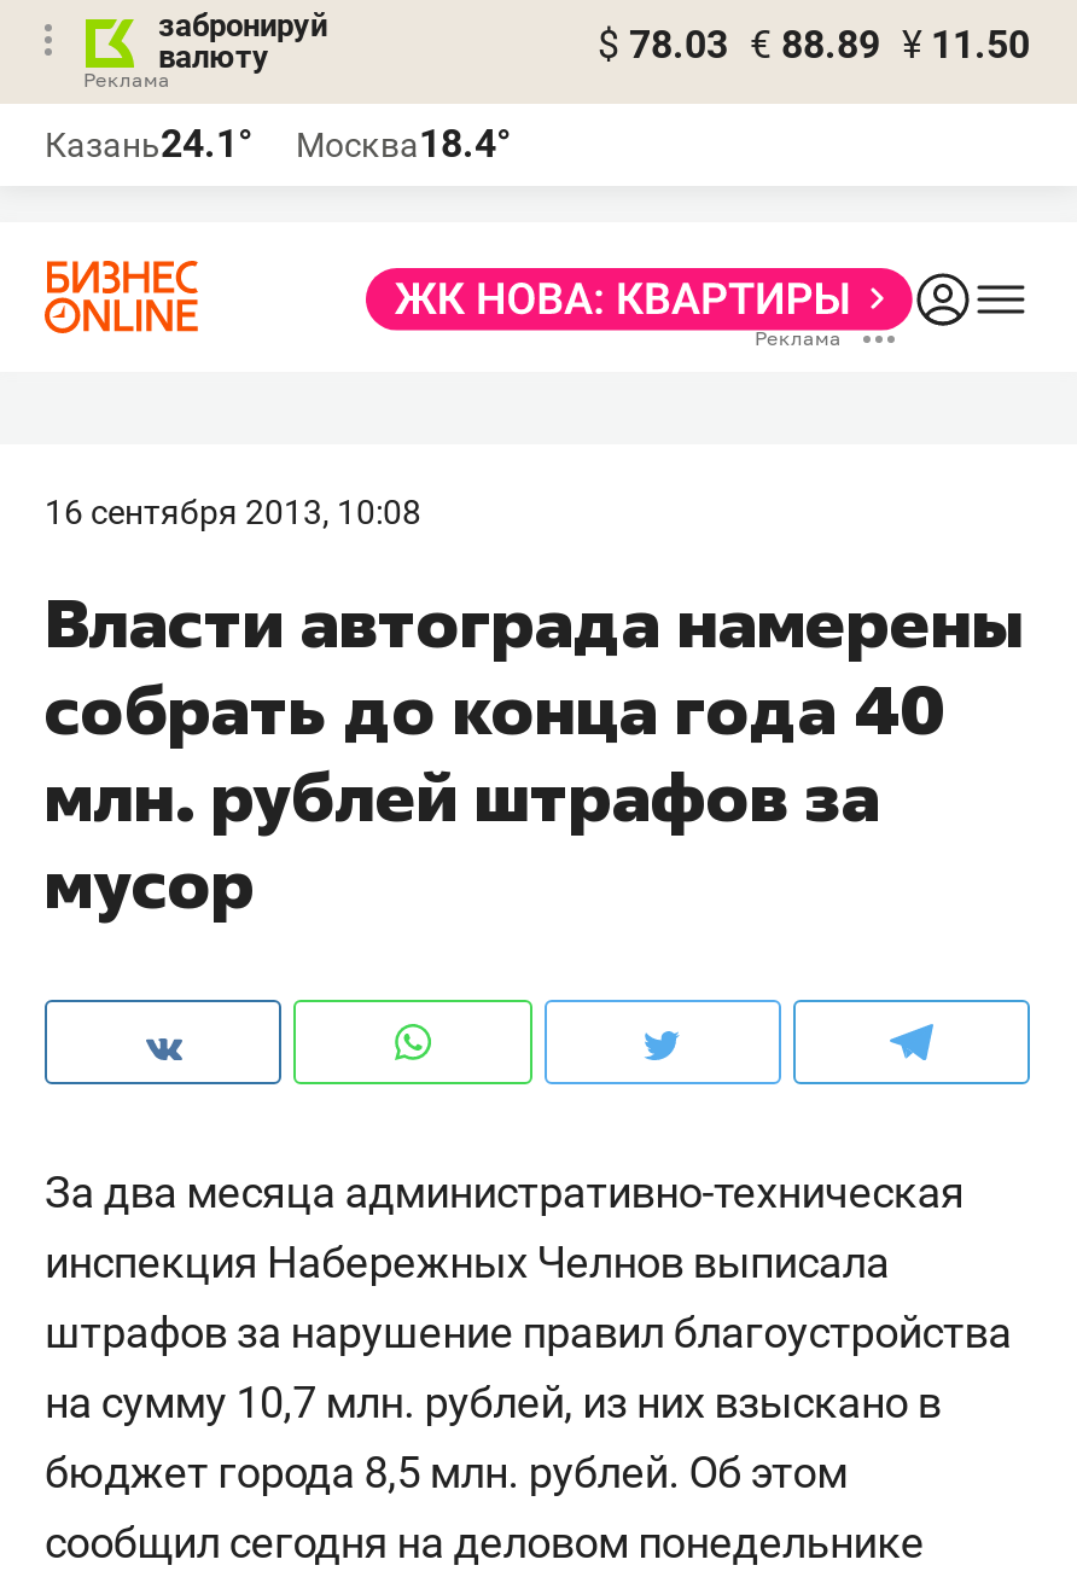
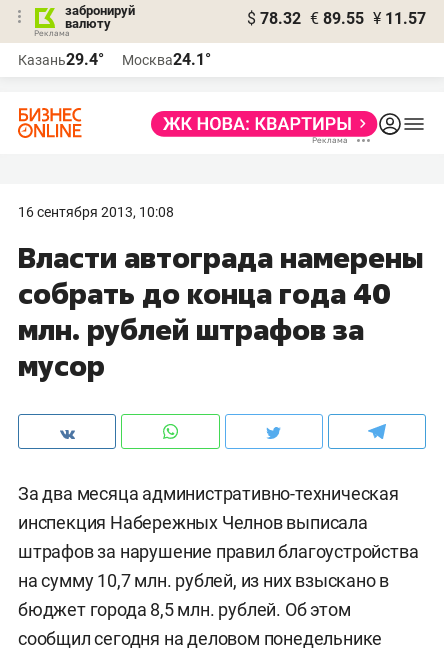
[598,22,1030,68] $ 78.03 € 88.89 ¥ 11.50 -> [247,9,426,28] $ 78.32 € 89.55 ¥ 11.57
[45,121,252,167] Казань24.1° -> [18,50,104,69] Казань29.4°
[296,121,511,167] Москва18.4° -> [122,50,211,69] Москва24.1°

